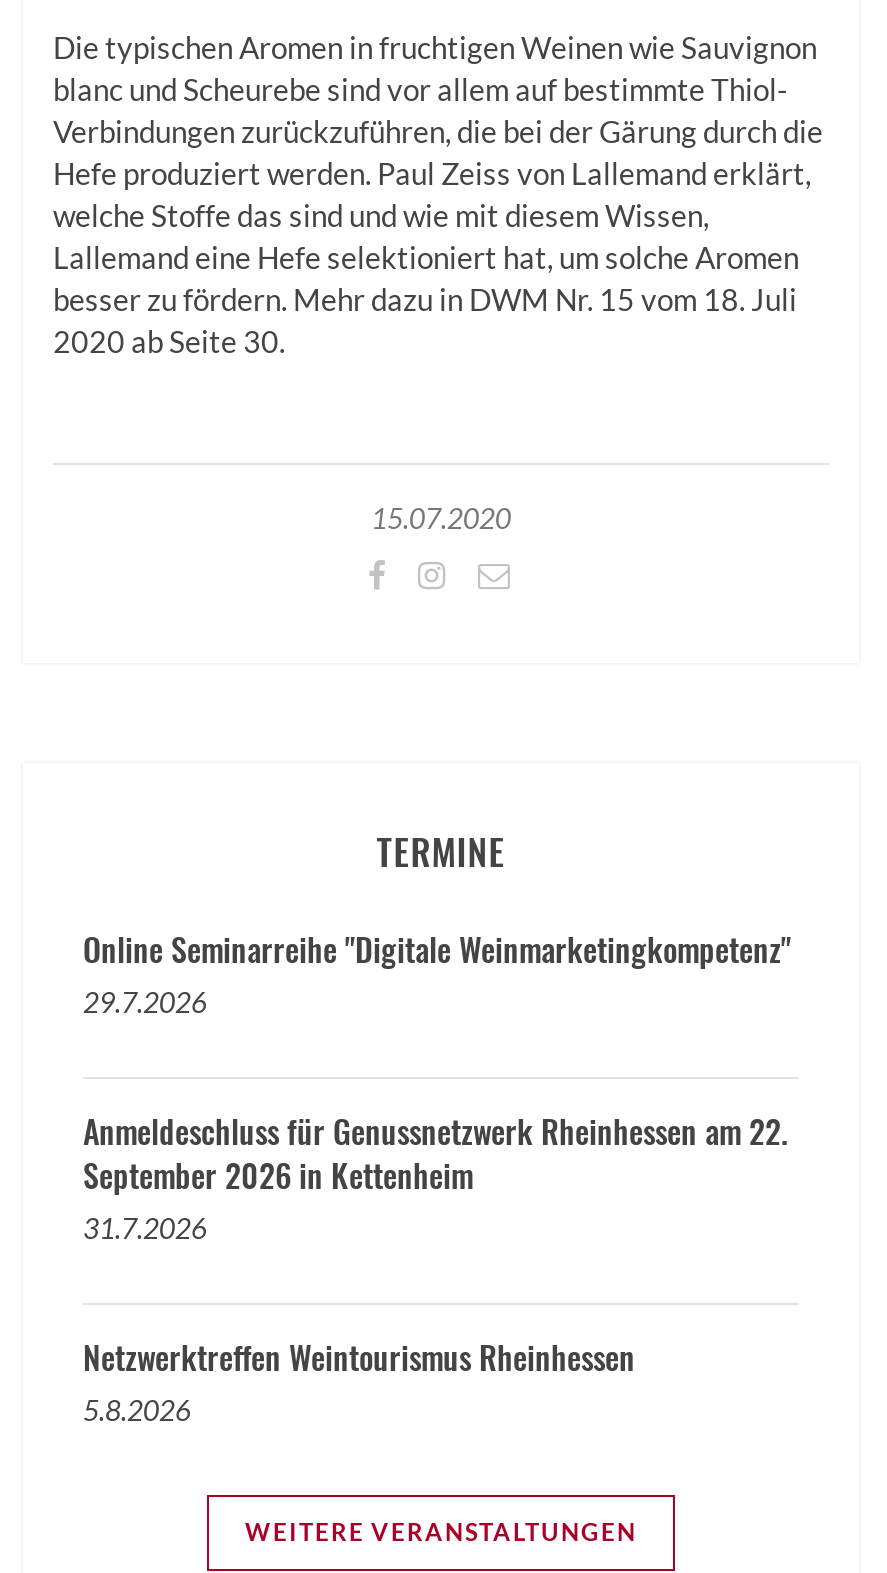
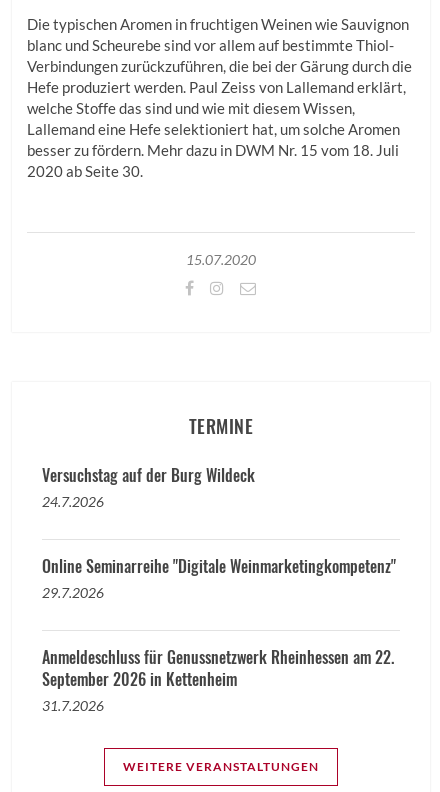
none -> [42,463,255,510] Versuchstag auf der Burg Wildeck | 24.7.2026
moved [83,925,791,1245] -> [42,554,396,714]: Online Seminarreihe "Digitale Weinmarketingkompetenz" | 29.7.2026 | Anmeldeschluss für Genussnetzwerk Rheinhessen am 22. | September 2026 in Kettenheim | 31.7.2026
[83,1333,635,1427] Netzwerktreffen Weintourismus Rheinhessen | 5.8.2026 -> none

